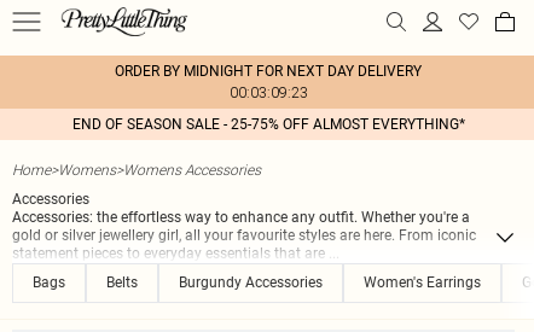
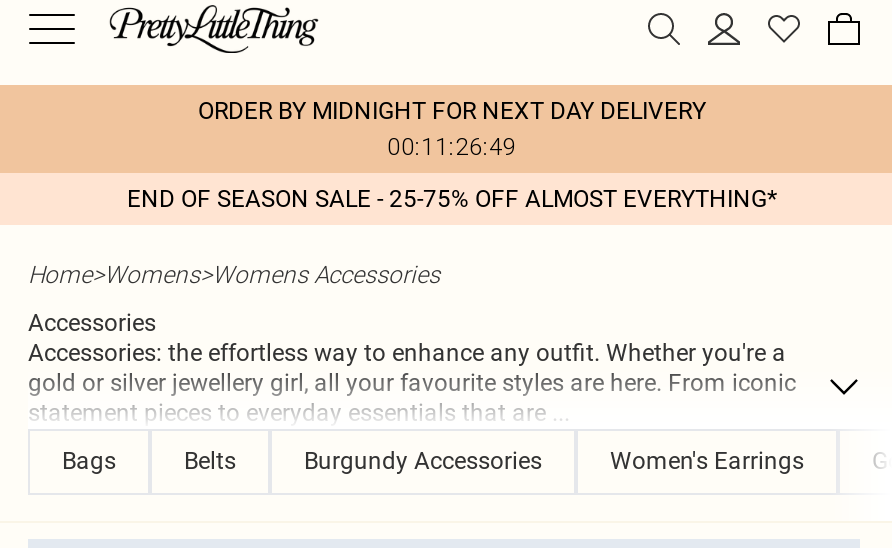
[229,83,307,101] 00:03:09:23 -> [387,131,517,161] 00:11:26:49

